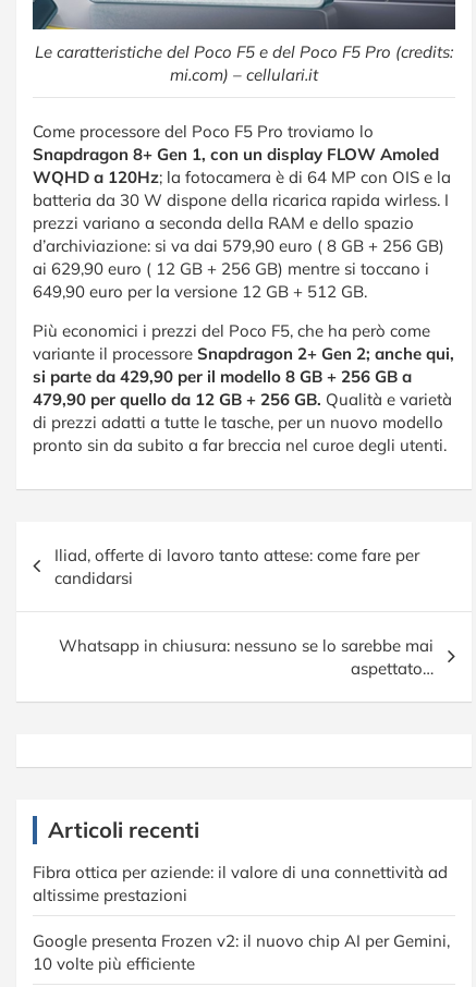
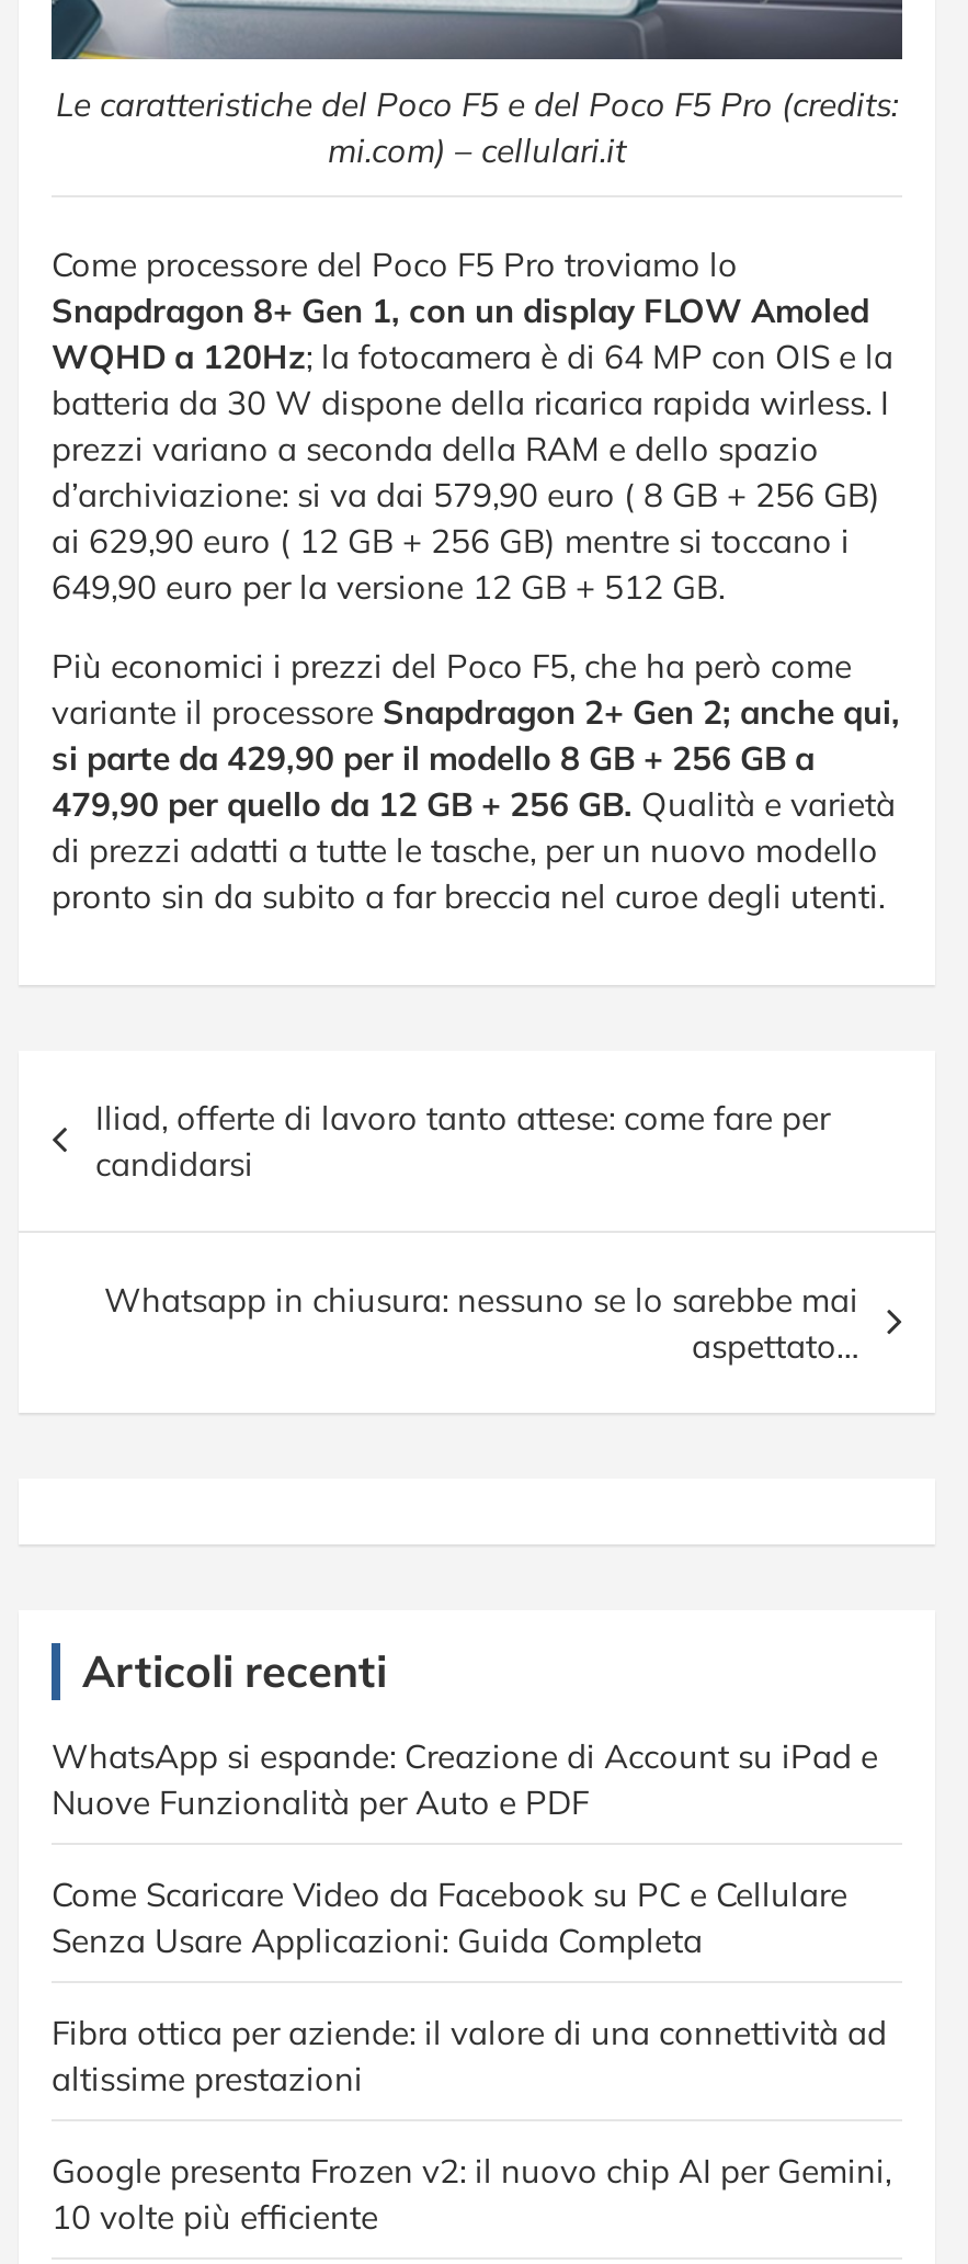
none -> [52,1734,878,1960] WhatsApp si espande: Creazione di Account su iPad e | Nuove Funzionalità per Auto e PDF | Come Scaricare Video da Facebook su PC e Cellulare | Senza Usare Applicazioni: Guida Completa

